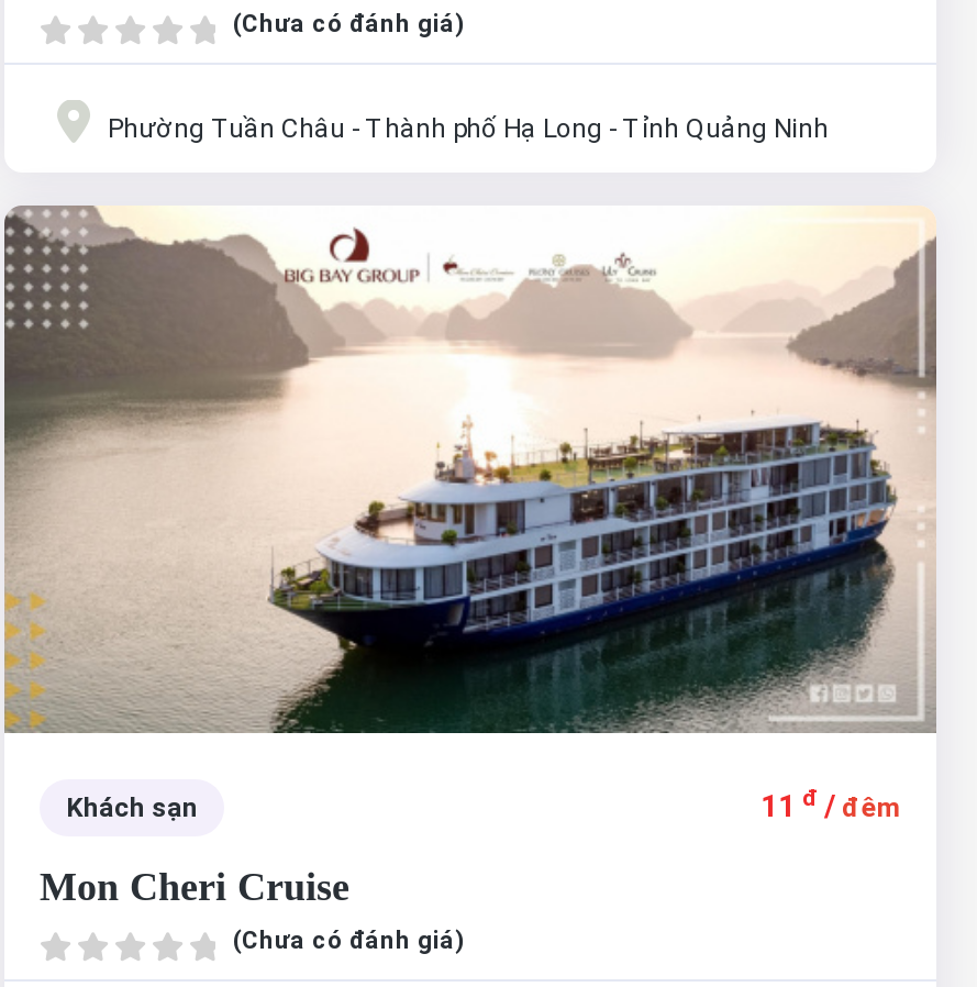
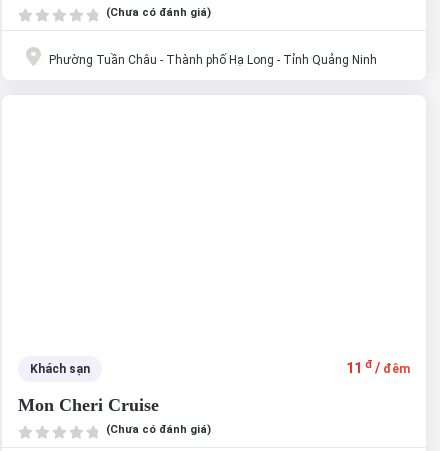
[7,203,939,735] [image] -> none

